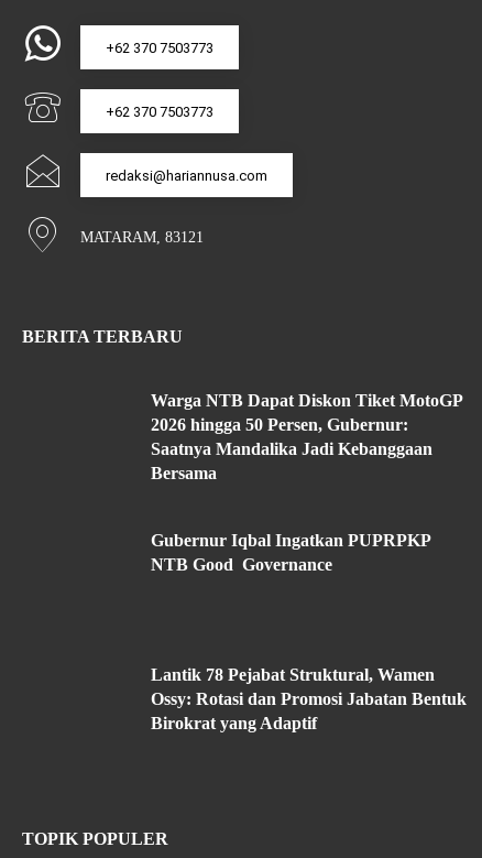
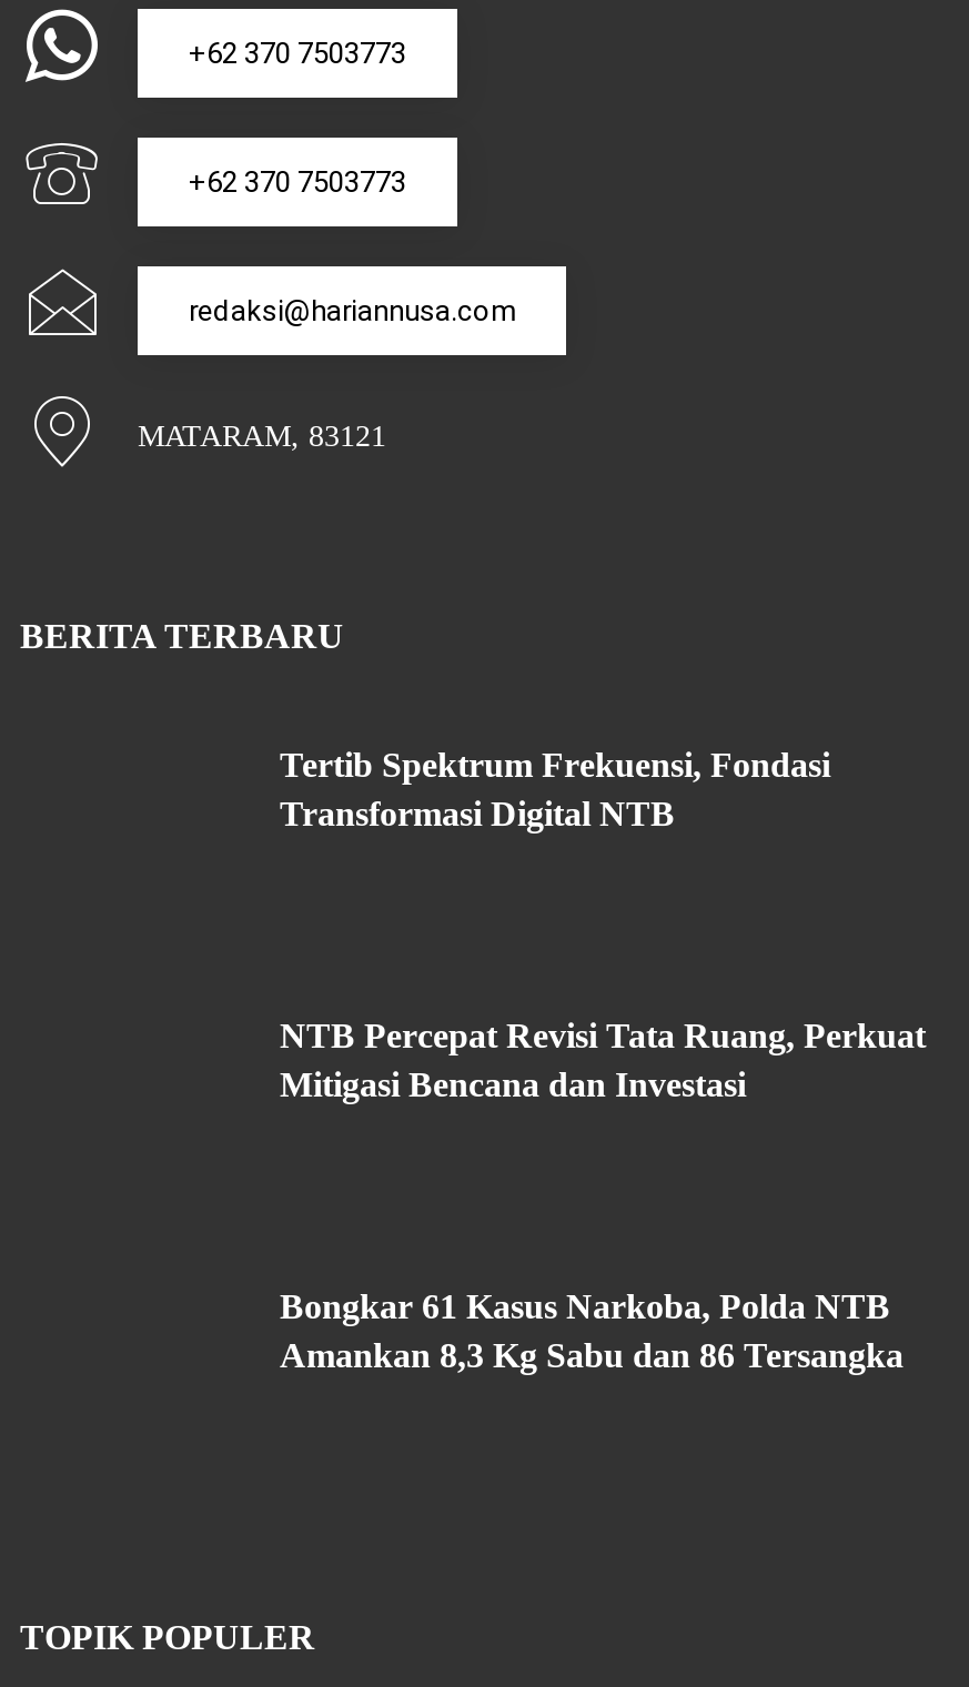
[151,391,463,483] Warga NTB Dapat Diskon Tiket MotoGP | 2026 hingga 50 Persen, Gubernur: | Saatnya Mandalika Jadi Kebanggaan | Bersama -> [280,747,830,834] Tertib Spektrum Frekuensi, Fondasi | Transformasi Digital NTB
[151,531,431,574] Gubernur Iqbal Ingatkan PUPRPKP | NTB Good Governance -> [280,1018,926,1104] NTB Percepat Revisi Tata Ruang, Perkuat | Mitigasi Bencana dan Investasi
[151,665,467,732] Lantik 78 Pejabat Struktural, Wamen | Ossy: Rotasi dan Promosi Jabatan Bentuk | Birokrat yang Adaptif -> [280,1288,904,1375] Bongkar 61 Kasus Narkoba, Polda NTB | Amankan 8,3 Kg Sabu dan 86 Tersangka

